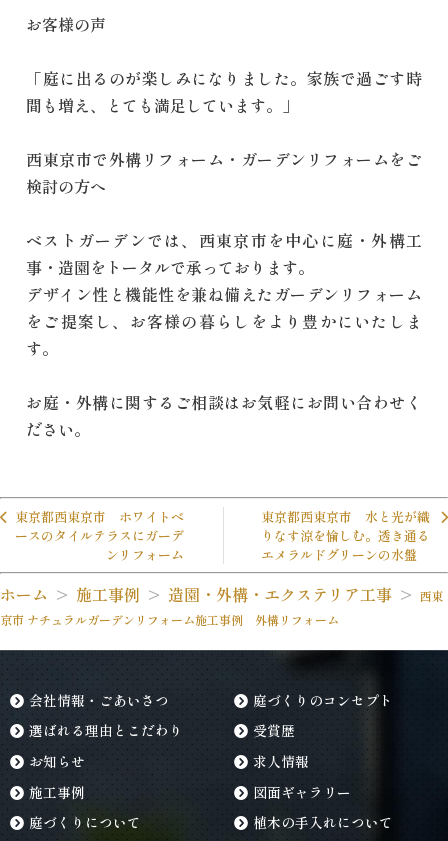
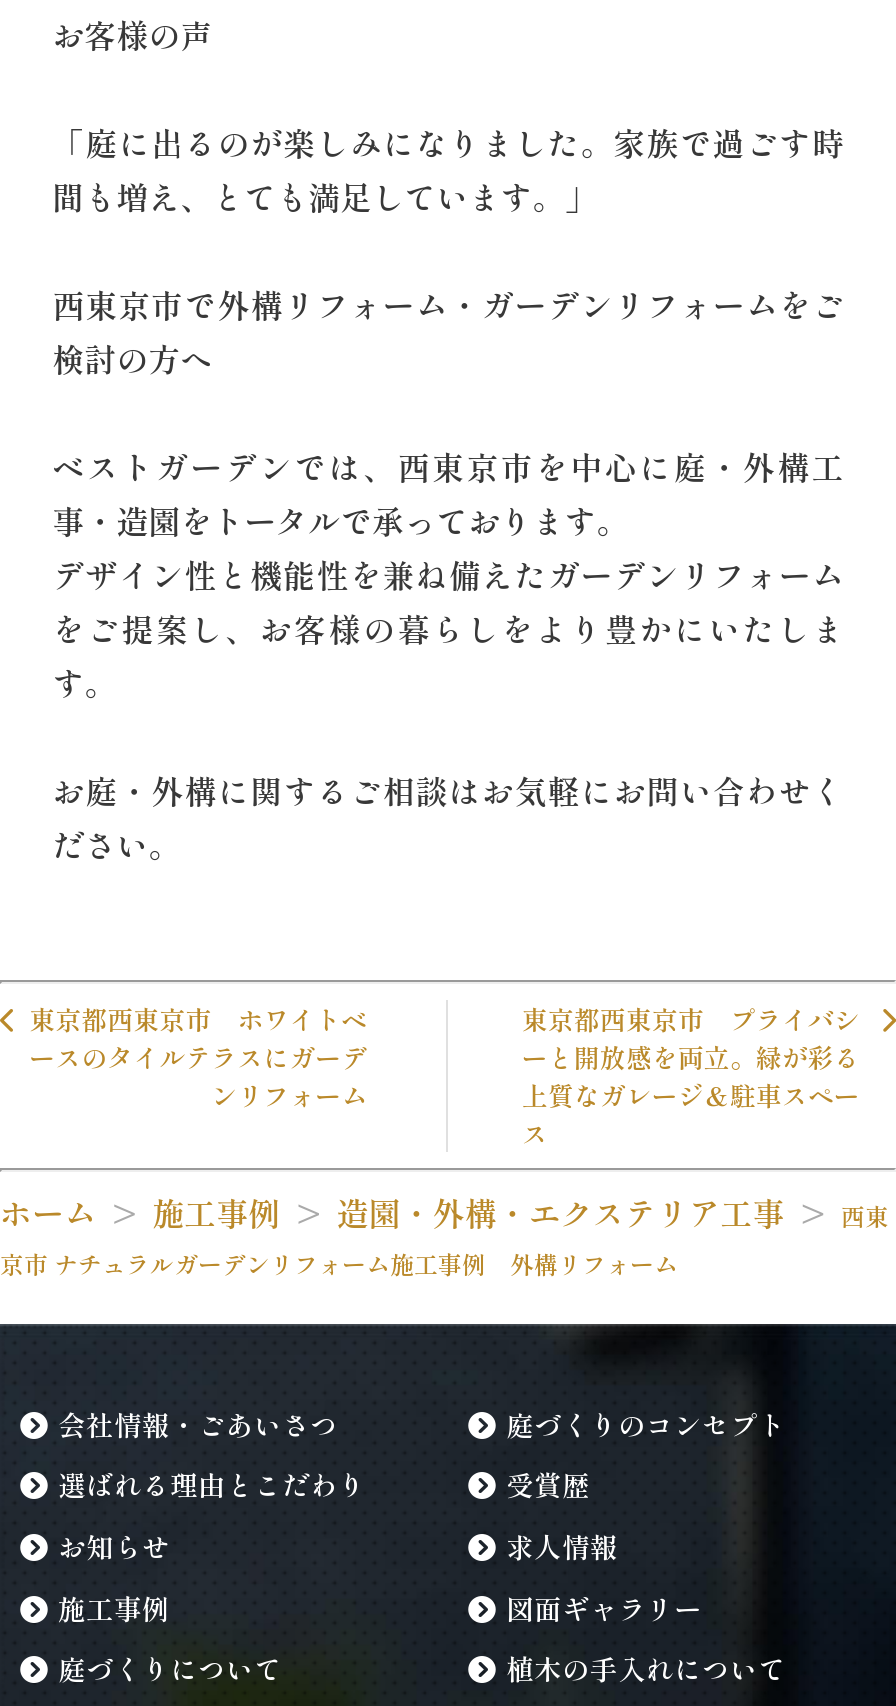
[261,507,430,564] 東京都西東京市 水と光が織 | りなす涼を愉しむ。透き通る | エメラルドグリーンの水盤 -> [522,1001,860,1153] 東京都西東京市 プライバシ | ーと開放感を両立。緑が彩る | 上質なガレージ＆駐車スペー | ス

